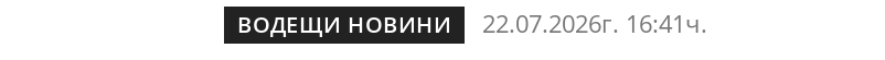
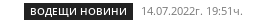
[237,6,707,39] ВОДЕЩИ НОВИНИ 22.07.2026г. 16:41ч. -> [30,3,243,18] ВОДЕЩИ НОВИНИ 14.07.2022г. 19:51ч.

